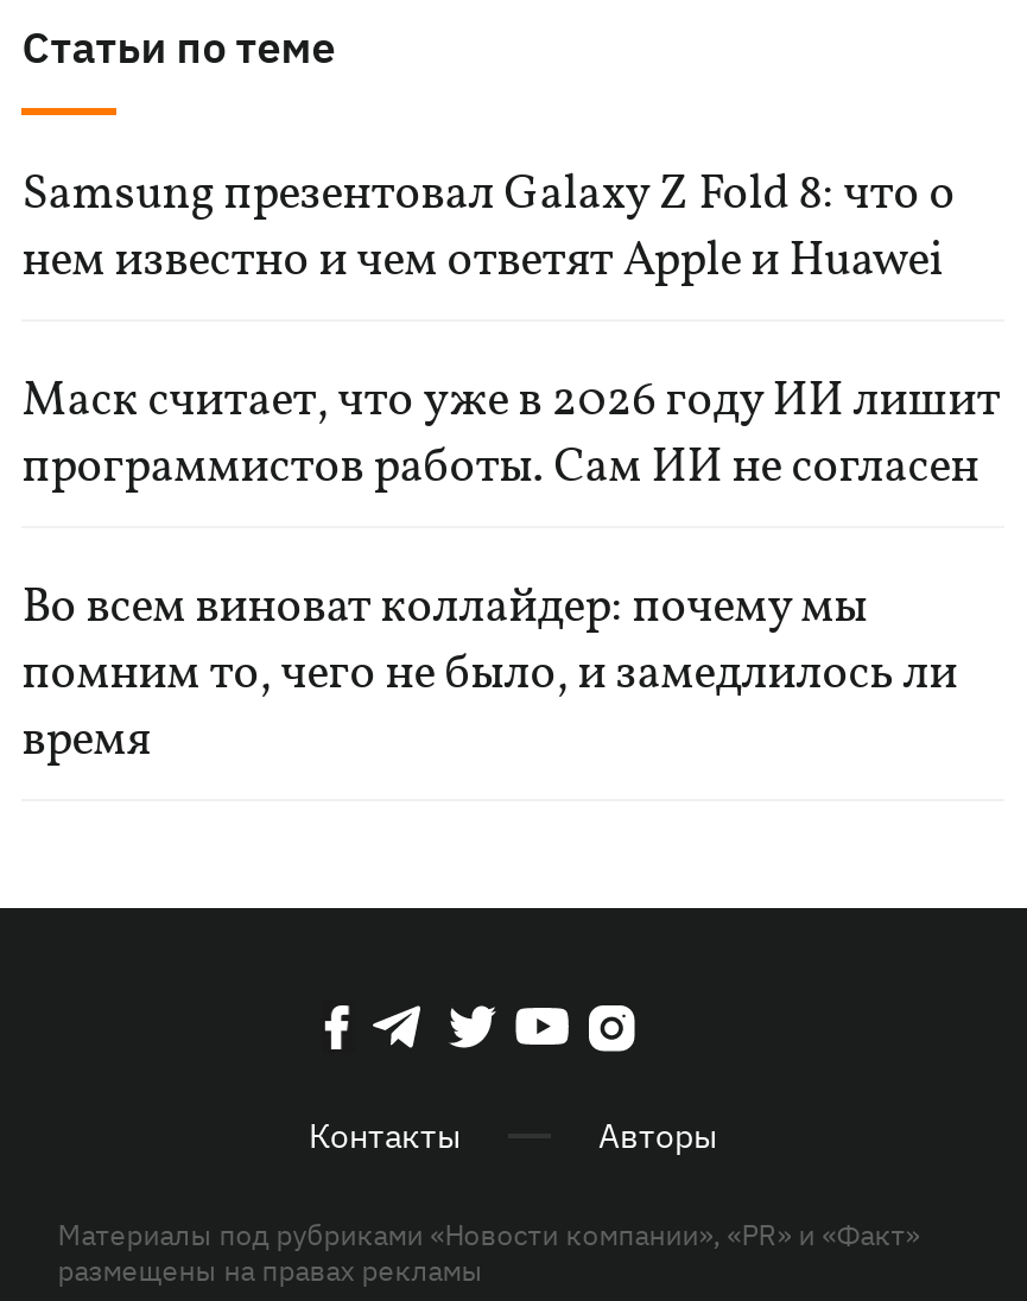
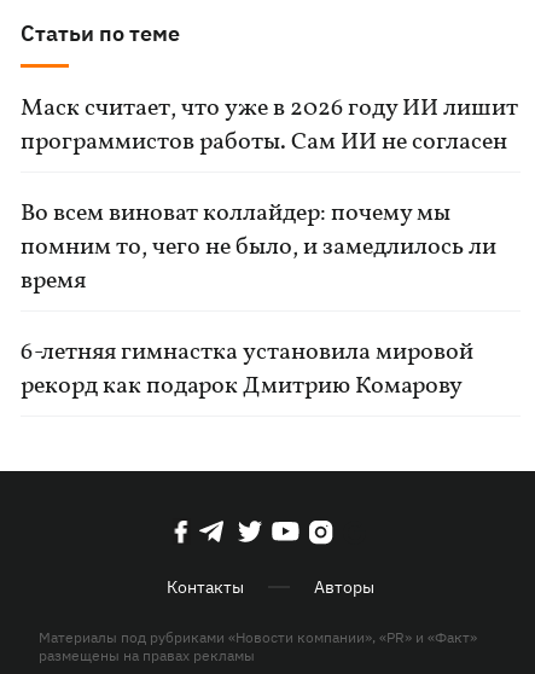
[22,163,955,296] Samsung презентовал Galaxy Z Fold 8: что о | нем известно и чем ответят Apple и Huawei -> none
moved [22,369,1000,775] -> [21,92,518,298]: Маск считает, что уже в 2026 году ИИ лишит | программистов работы. Сам ИИ не согласен | Во всем виноват коллайдер: почему мы | помним то, чего не было, и замедлилось ли | время
none -> [21,336,474,403] 6-летняя гимнастка установила мировой | рекорд как подарок Дмитрию Комарову

